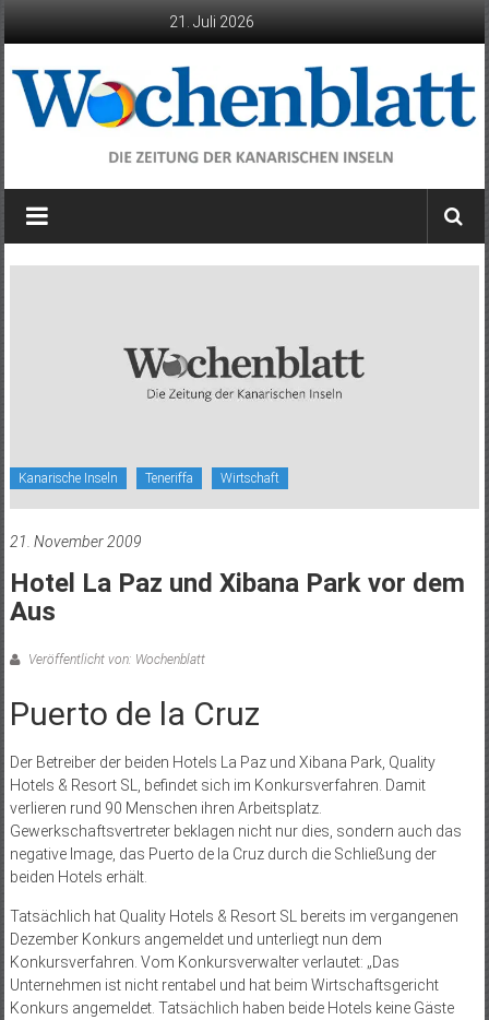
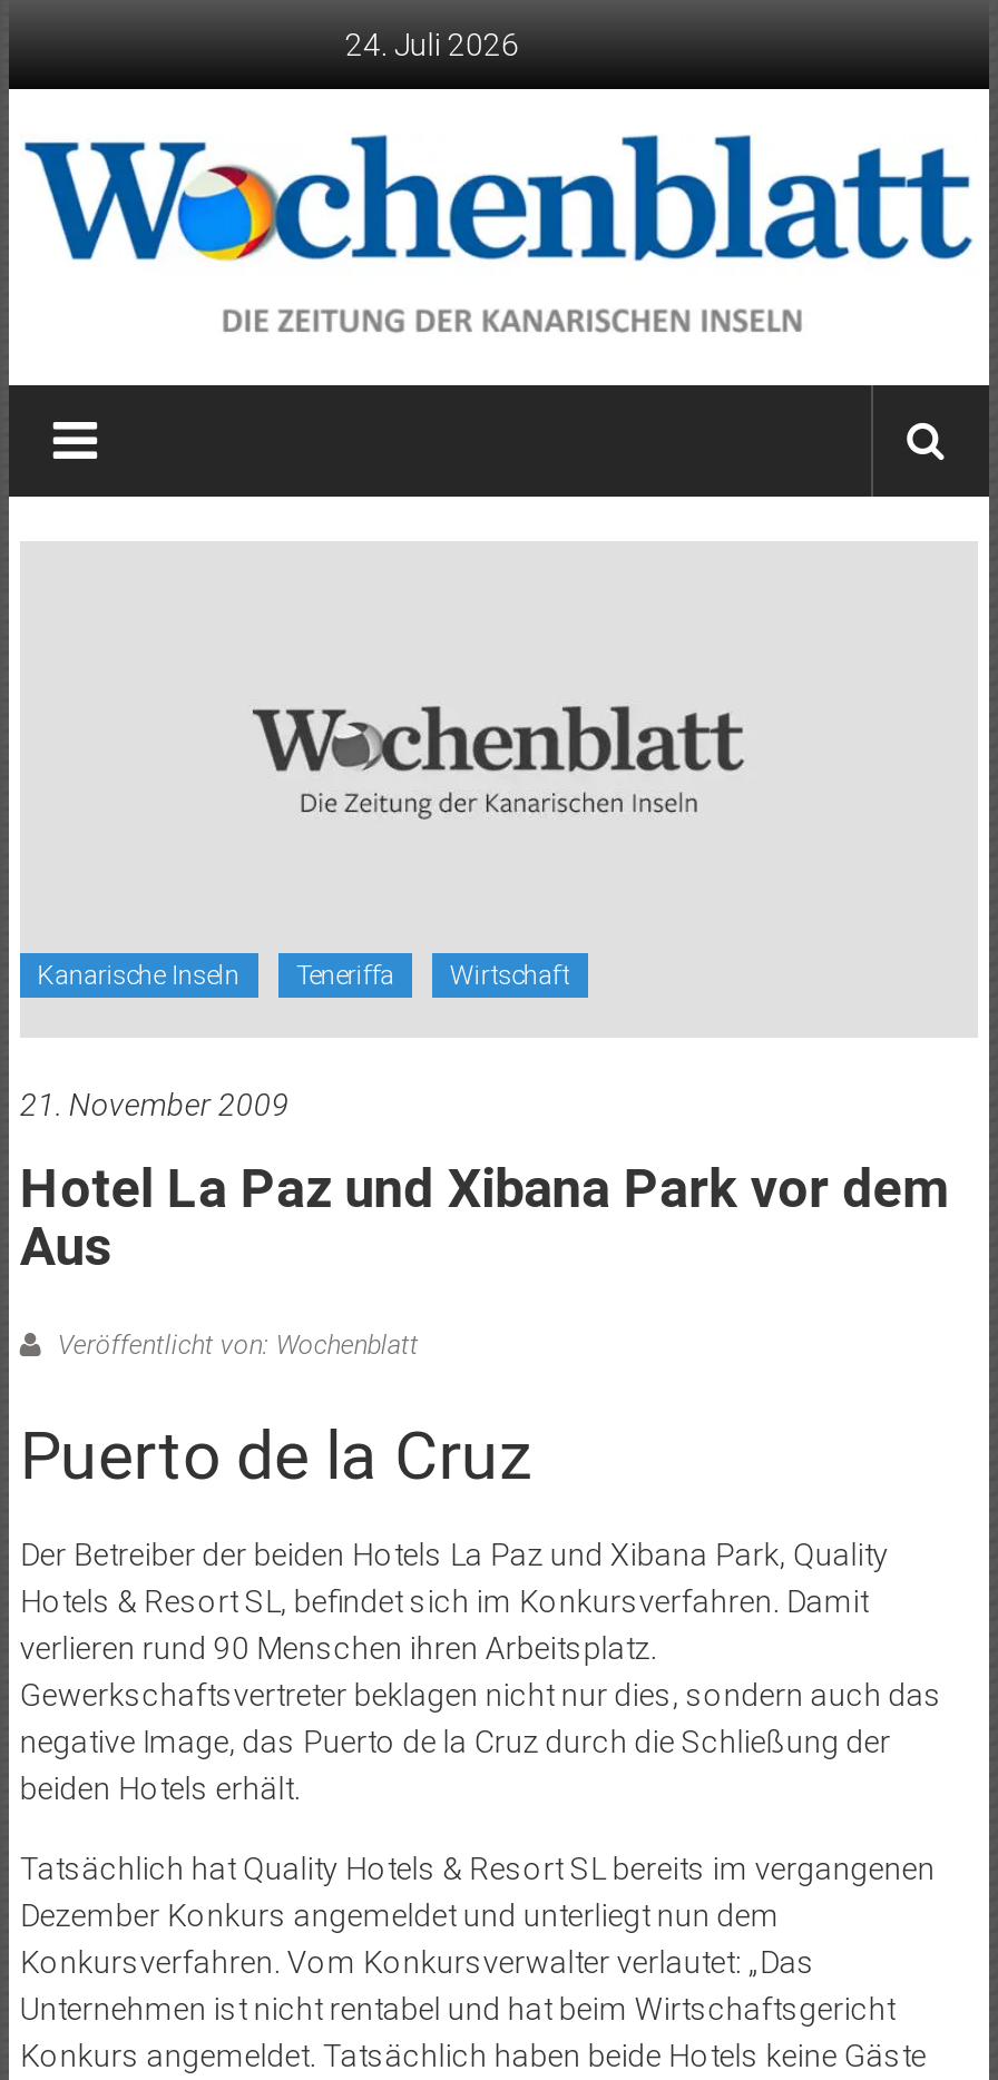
[169,13,254,31] 21. Juli 2026 -> [345,27,519,62] 24. Juli 2026

